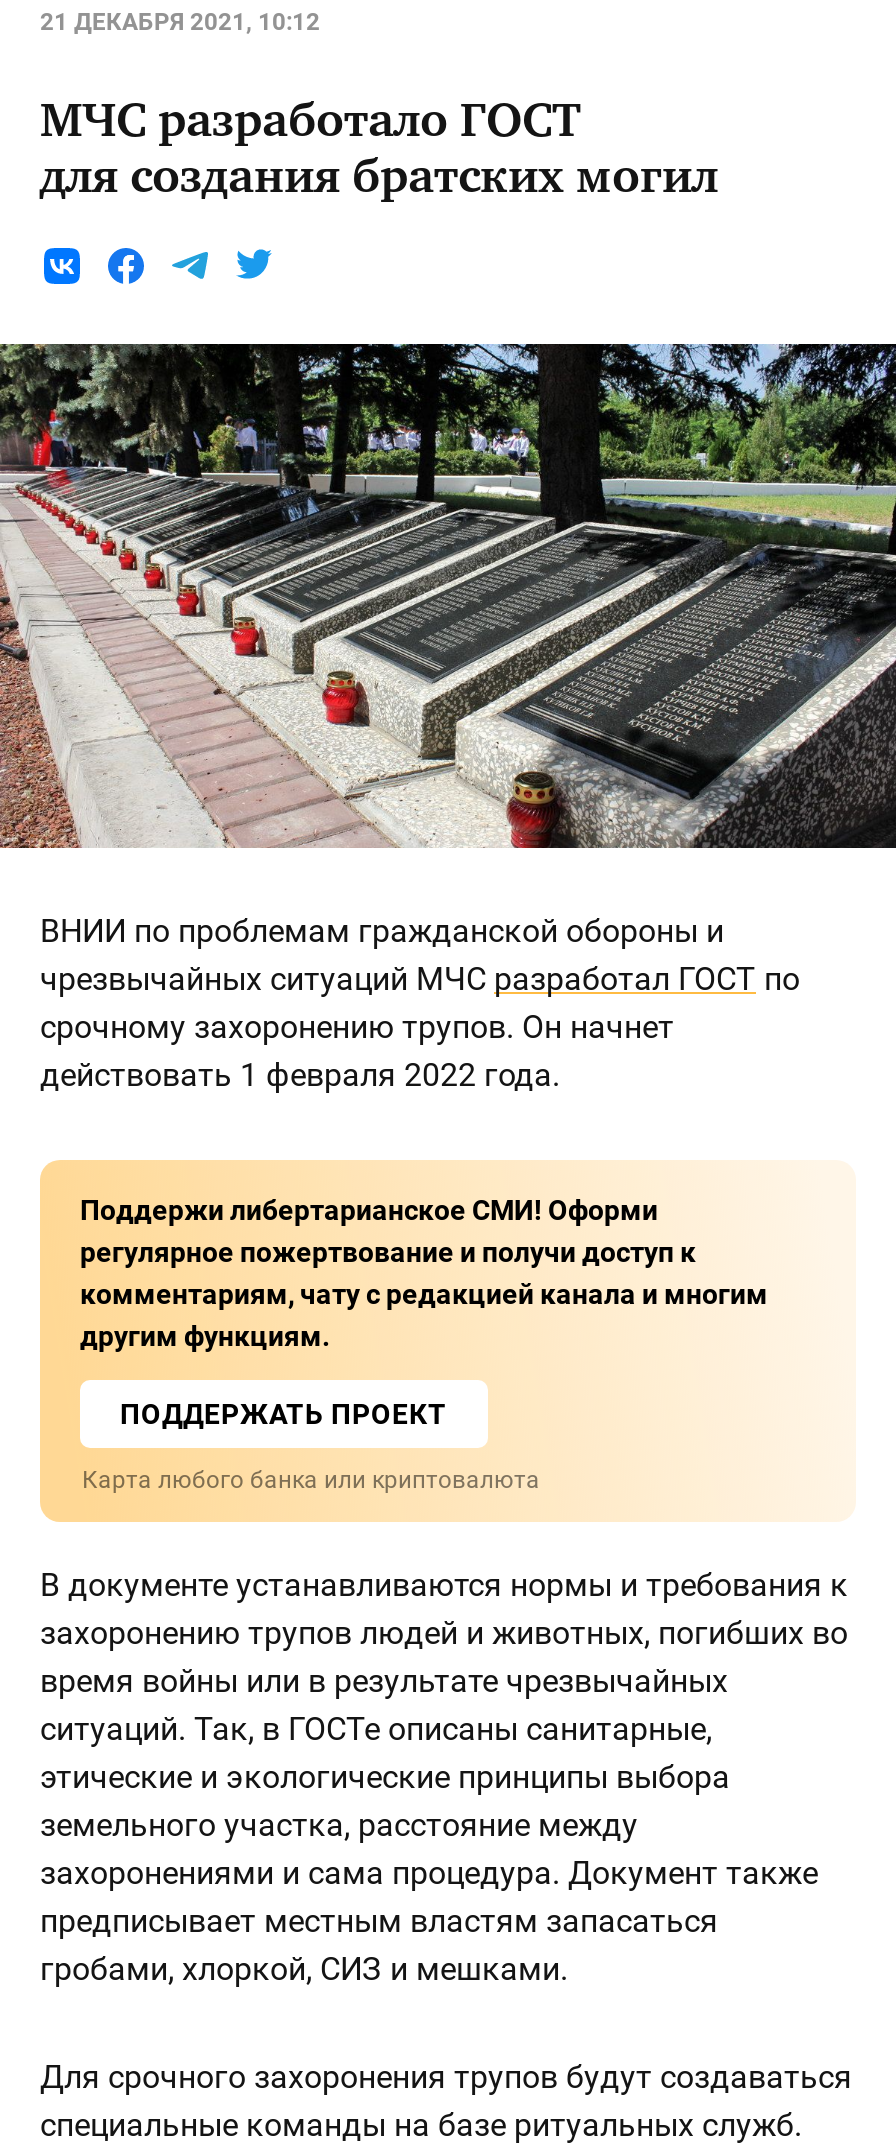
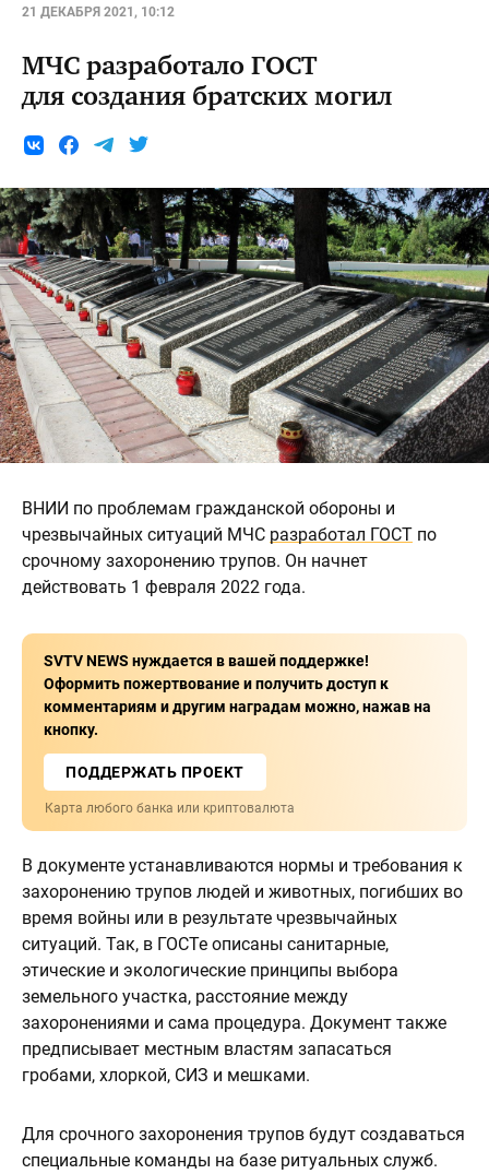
[80,1194,768,1352] Поддержи либертарианское СМИ! Оформи | регулярное пожертвование и получи доступ к | комментариям, чату с редакцией канала и многим | другим функциям. -> [44,652,431,738] SVTV NEWS нуждается в вашей поддержке! | Оформить пожертвование и получить доступ к | комментариям и другим наградам можно, нажав на | кнопку.

